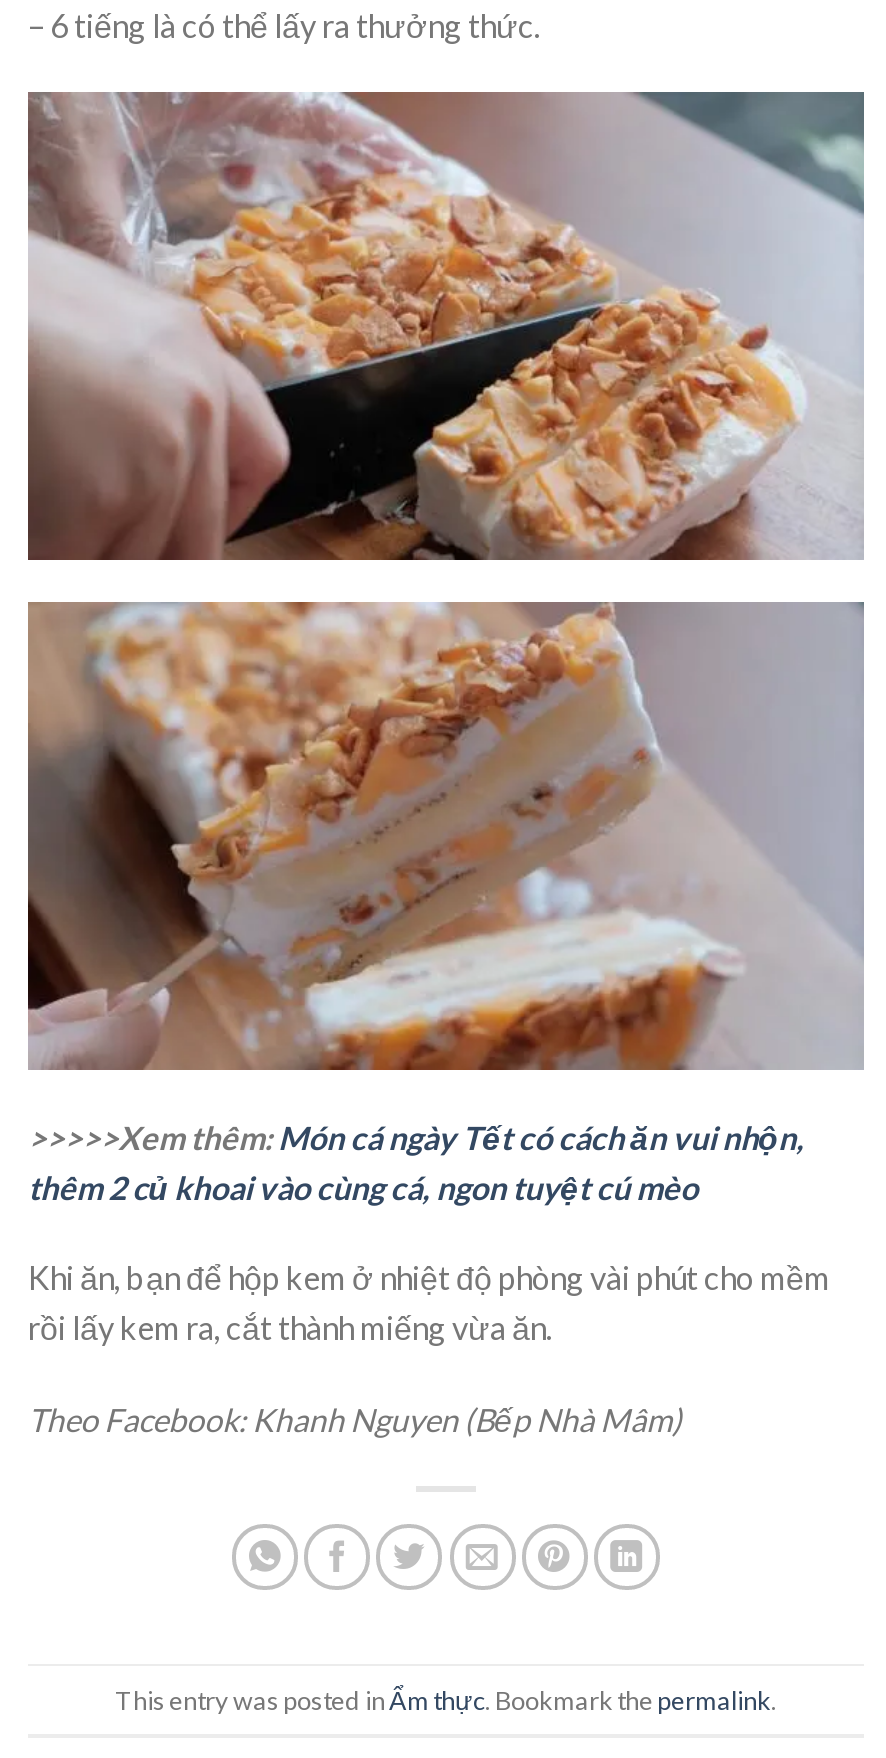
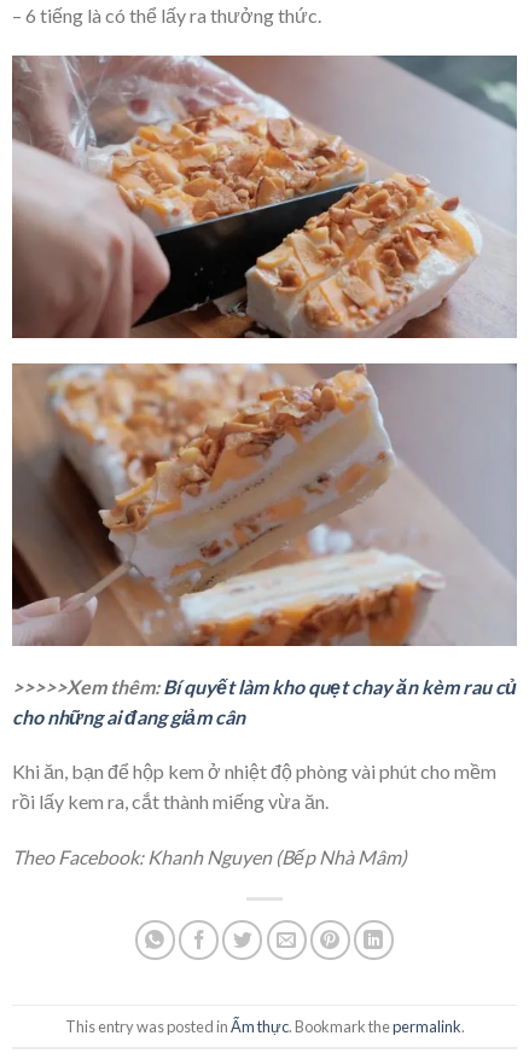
[28,1117,804,1205] >>>>>Xem thêm: Món cá ngày Tết có cách ăn vui nhộn, | thêm 2 củ khoai vào cùng cá, ngon tuyệt cú mèo -> [12,675,517,728] >>>>>Xem thêm: Bí quyết làm kho quẹt chay ăn kèm rau củ | cho những ai đang giảm cân

